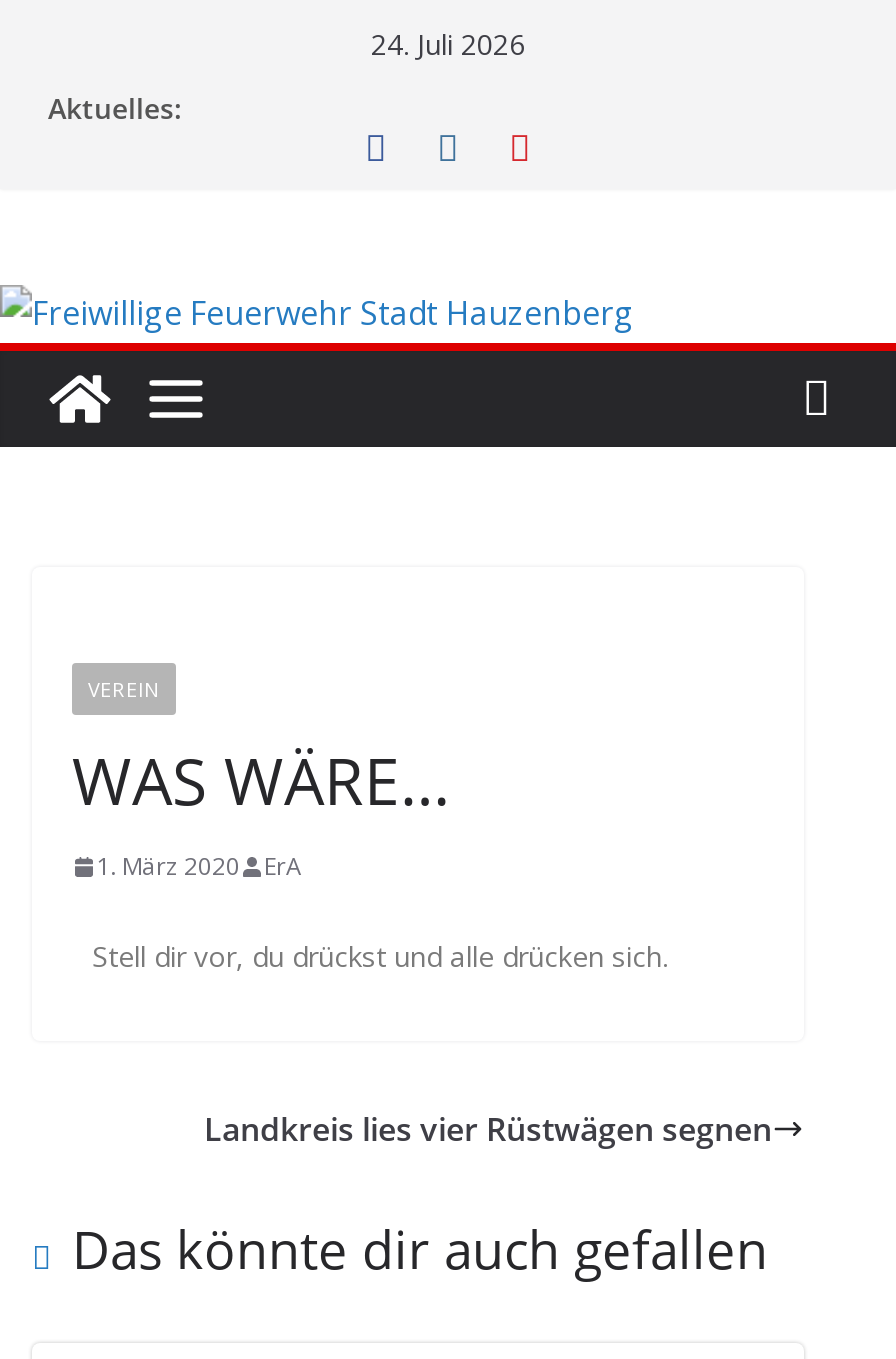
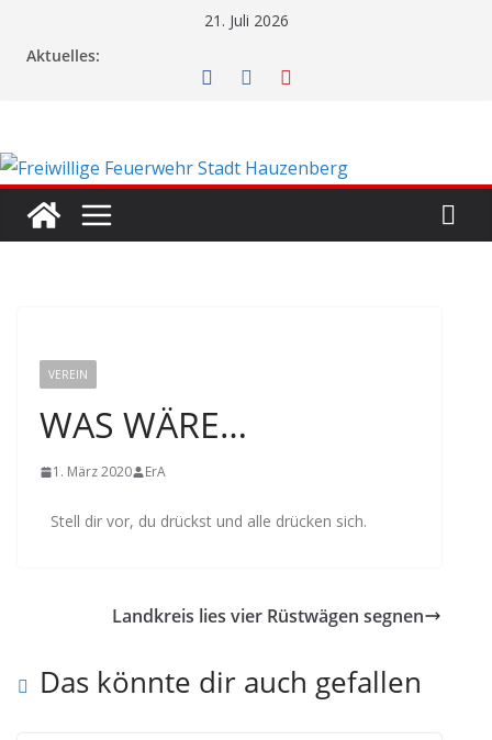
[371,25,525,63] 24. Juli 2026 -> [204,10,288,31] 21. Juli 2026

